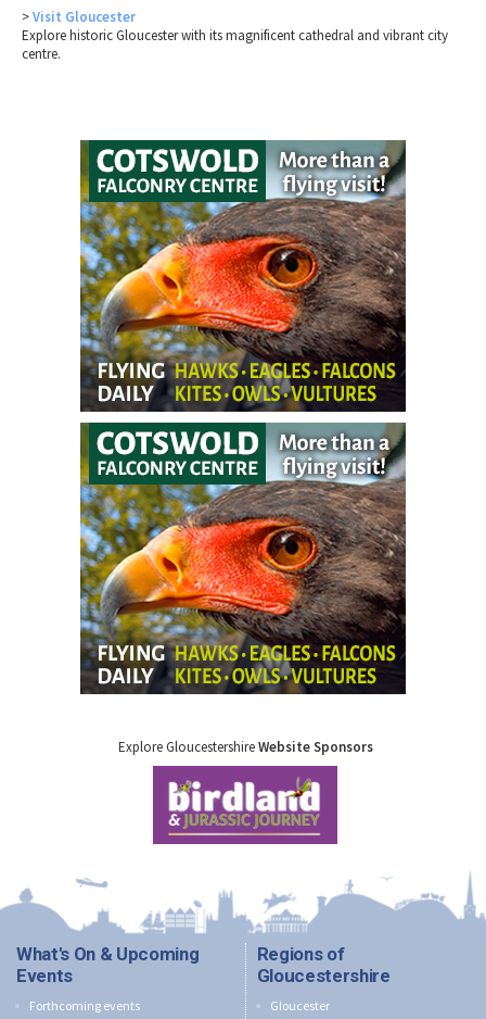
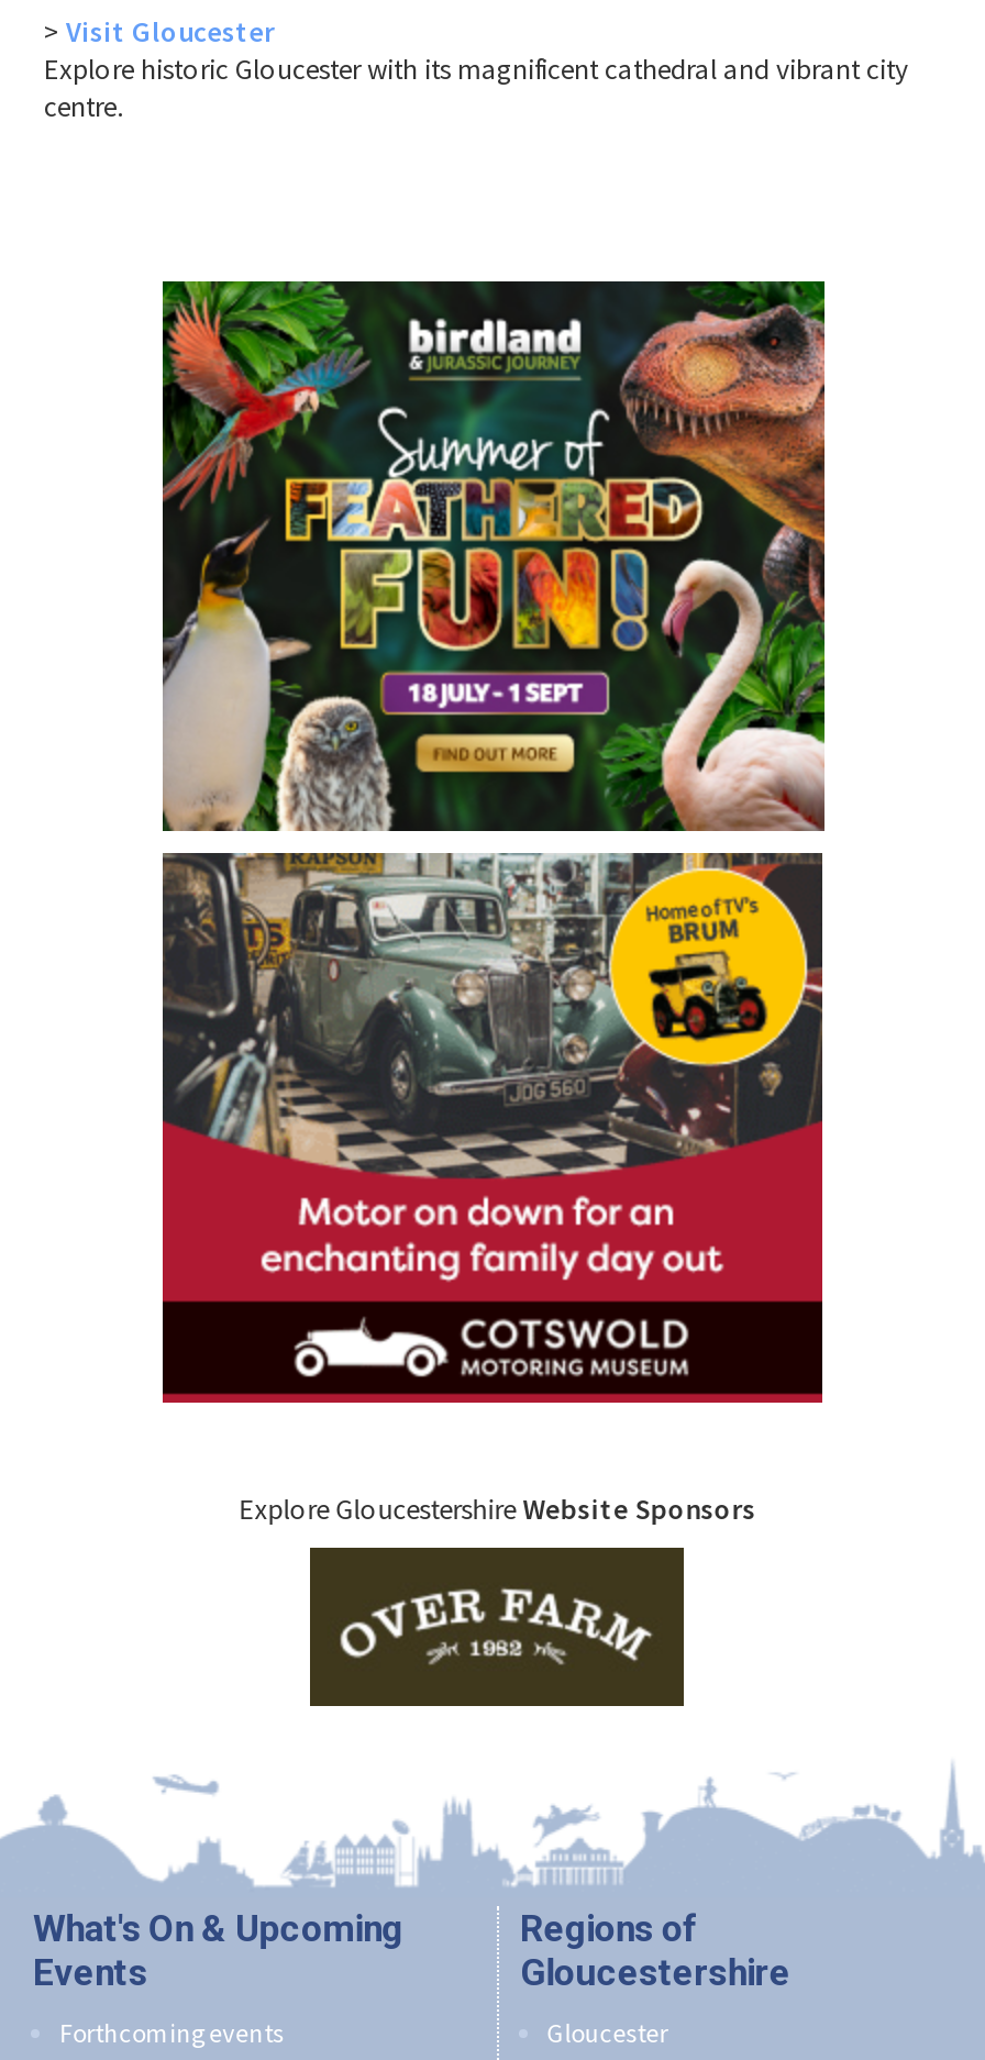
[79,139,407,413] [image] -> [161,279,827,833] [image]
[79,422,407,695] [image] -> [161,851,824,1405] [image]
[152,765,338,845] [image] -> [308,1546,686,1708] [image]

